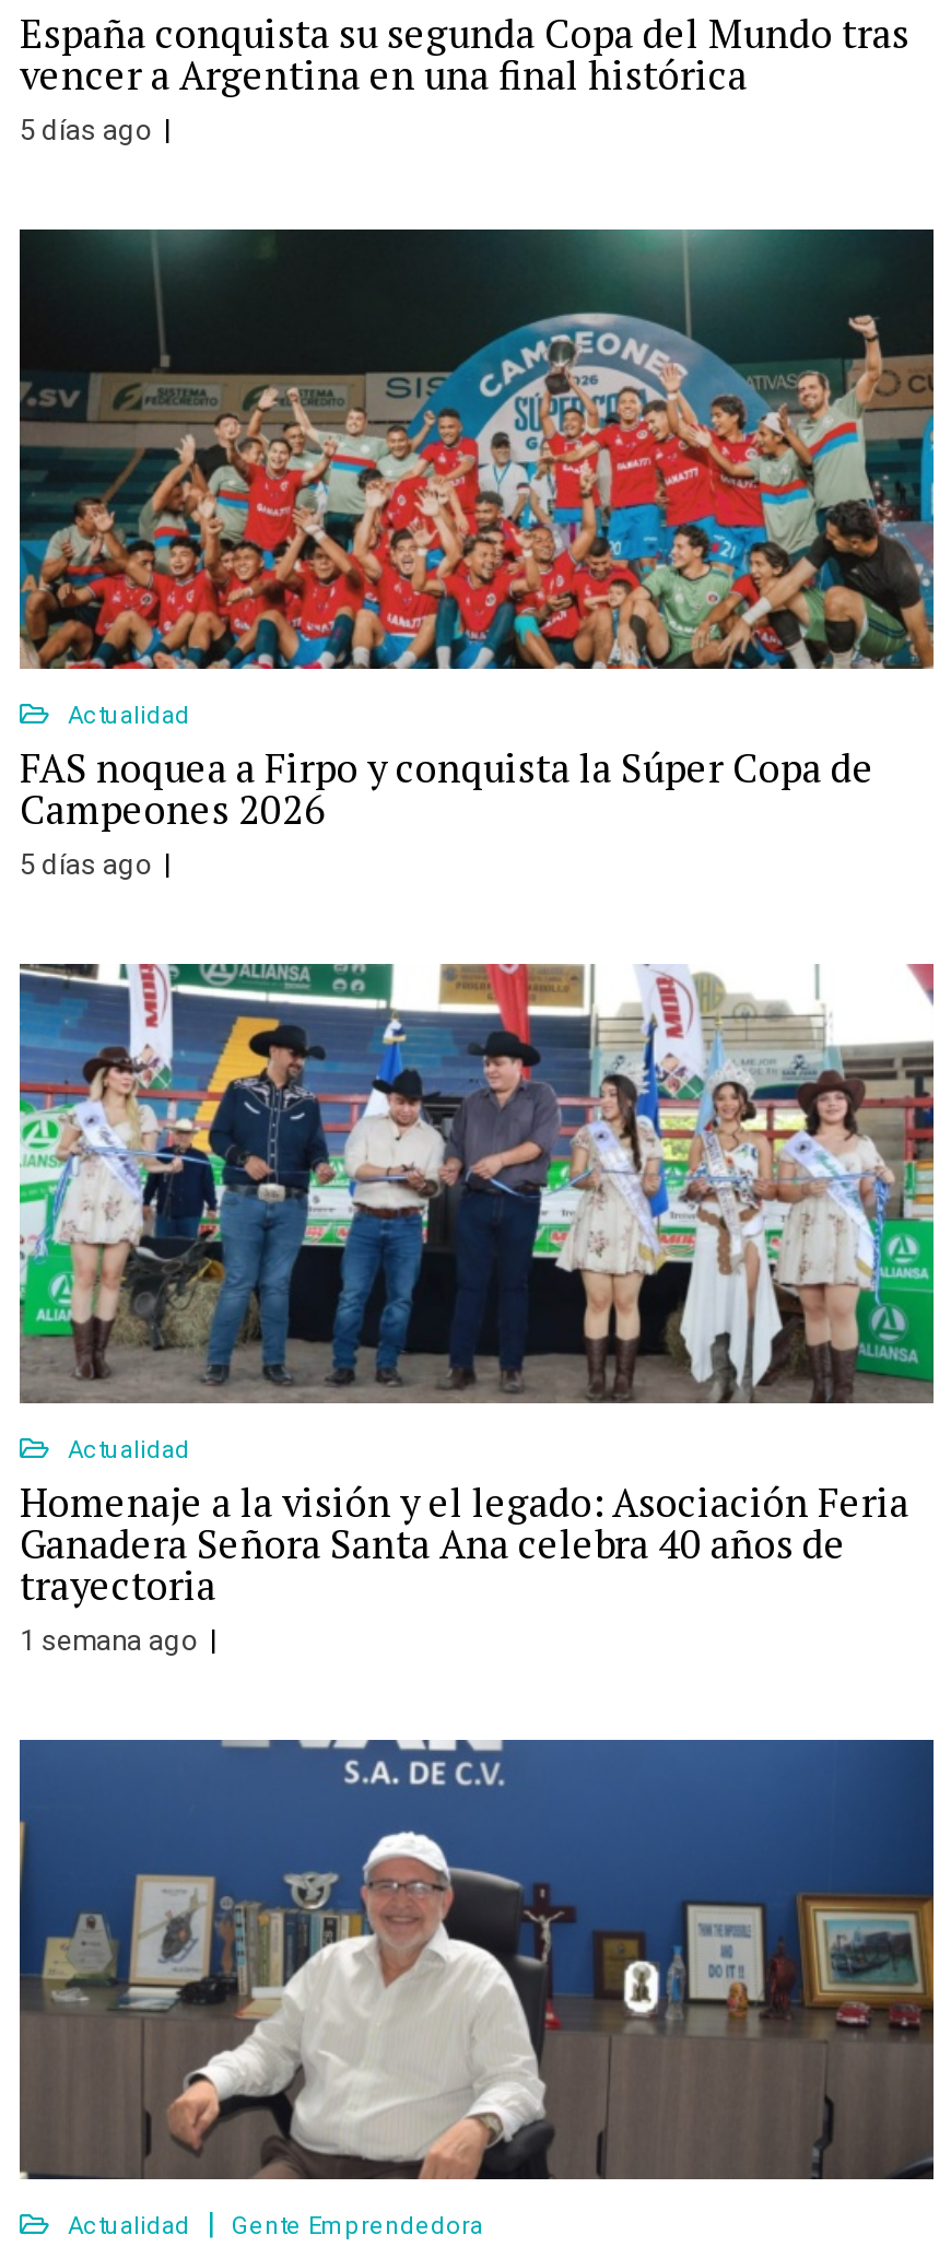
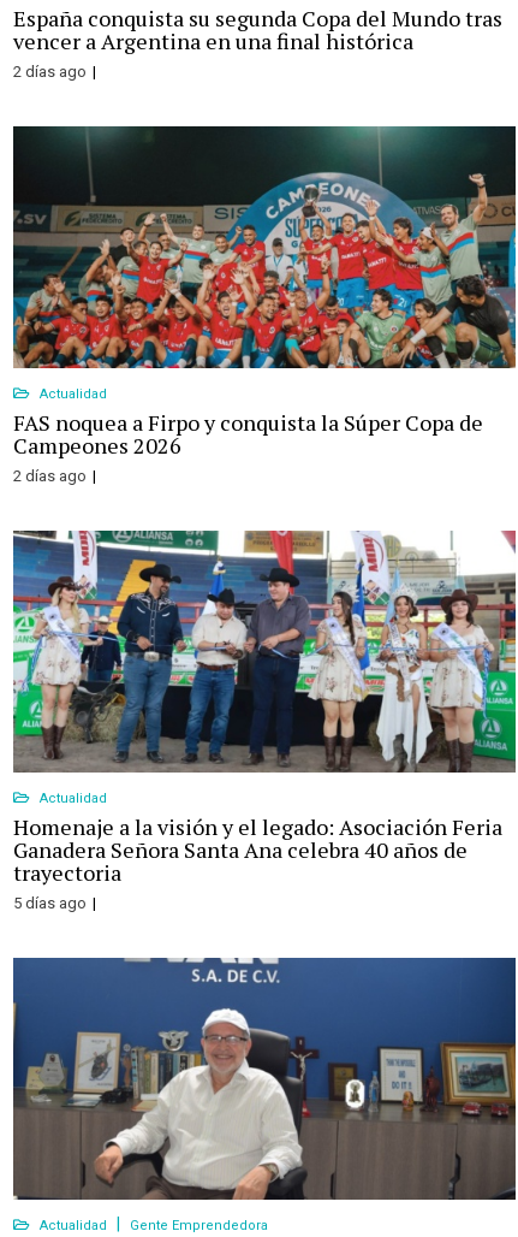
[20,115,153,148] 5 días ago -> [13,63,87,81] 2 días ago
[20,849,153,882] 5 días ago -> [13,467,87,485] 2 días ago
[20,1625,199,1658] 1 semana ago -> [13,895,87,913] 5 días ago

